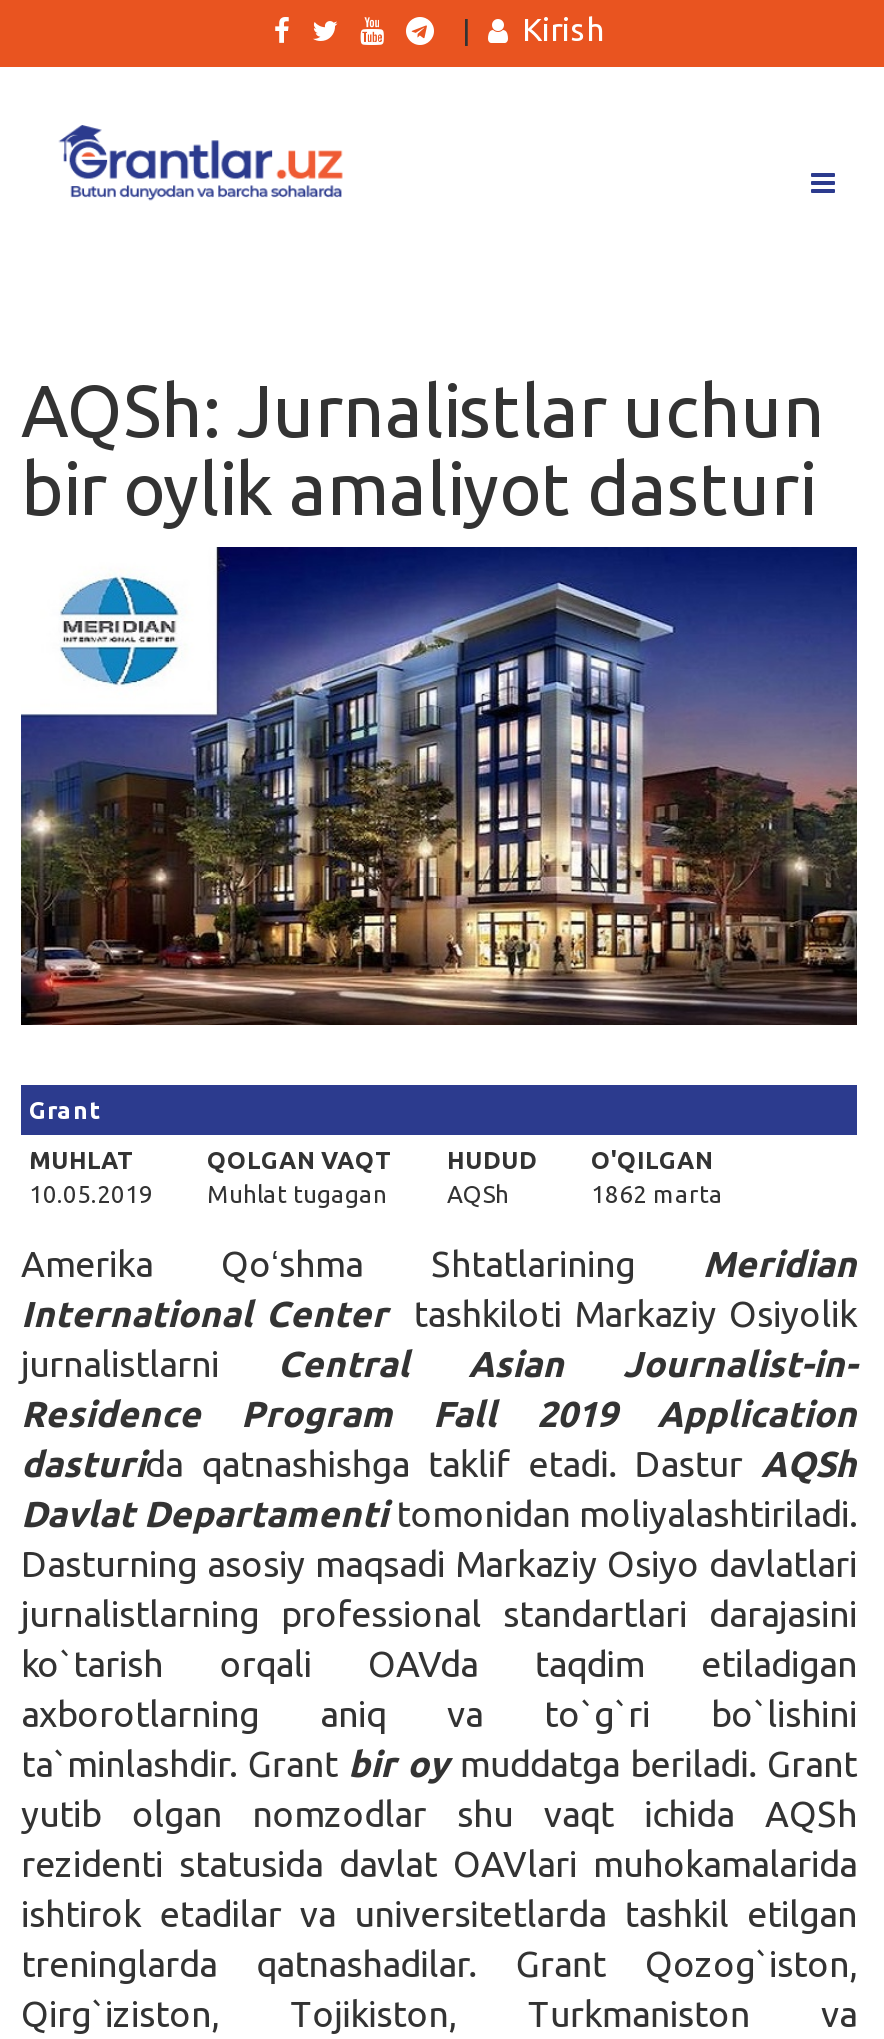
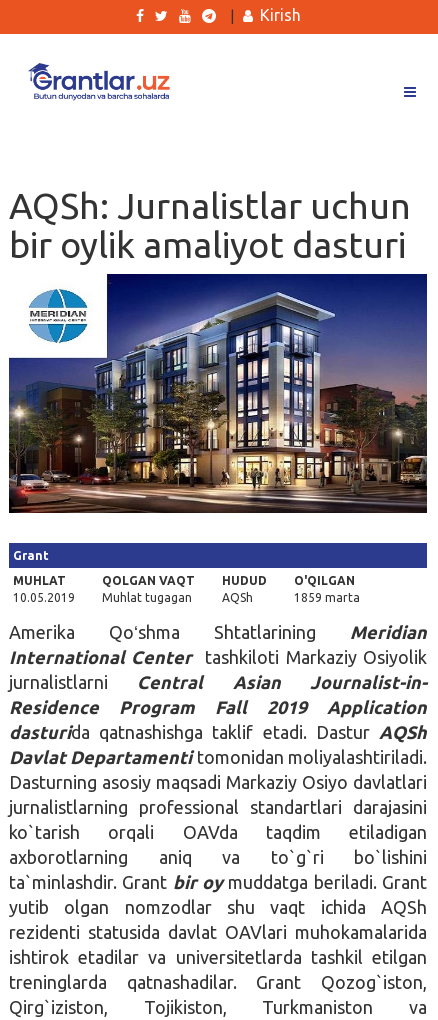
[591,1181,723,1207] 1862 marta -> [294,591,360,604] 1859 marta

